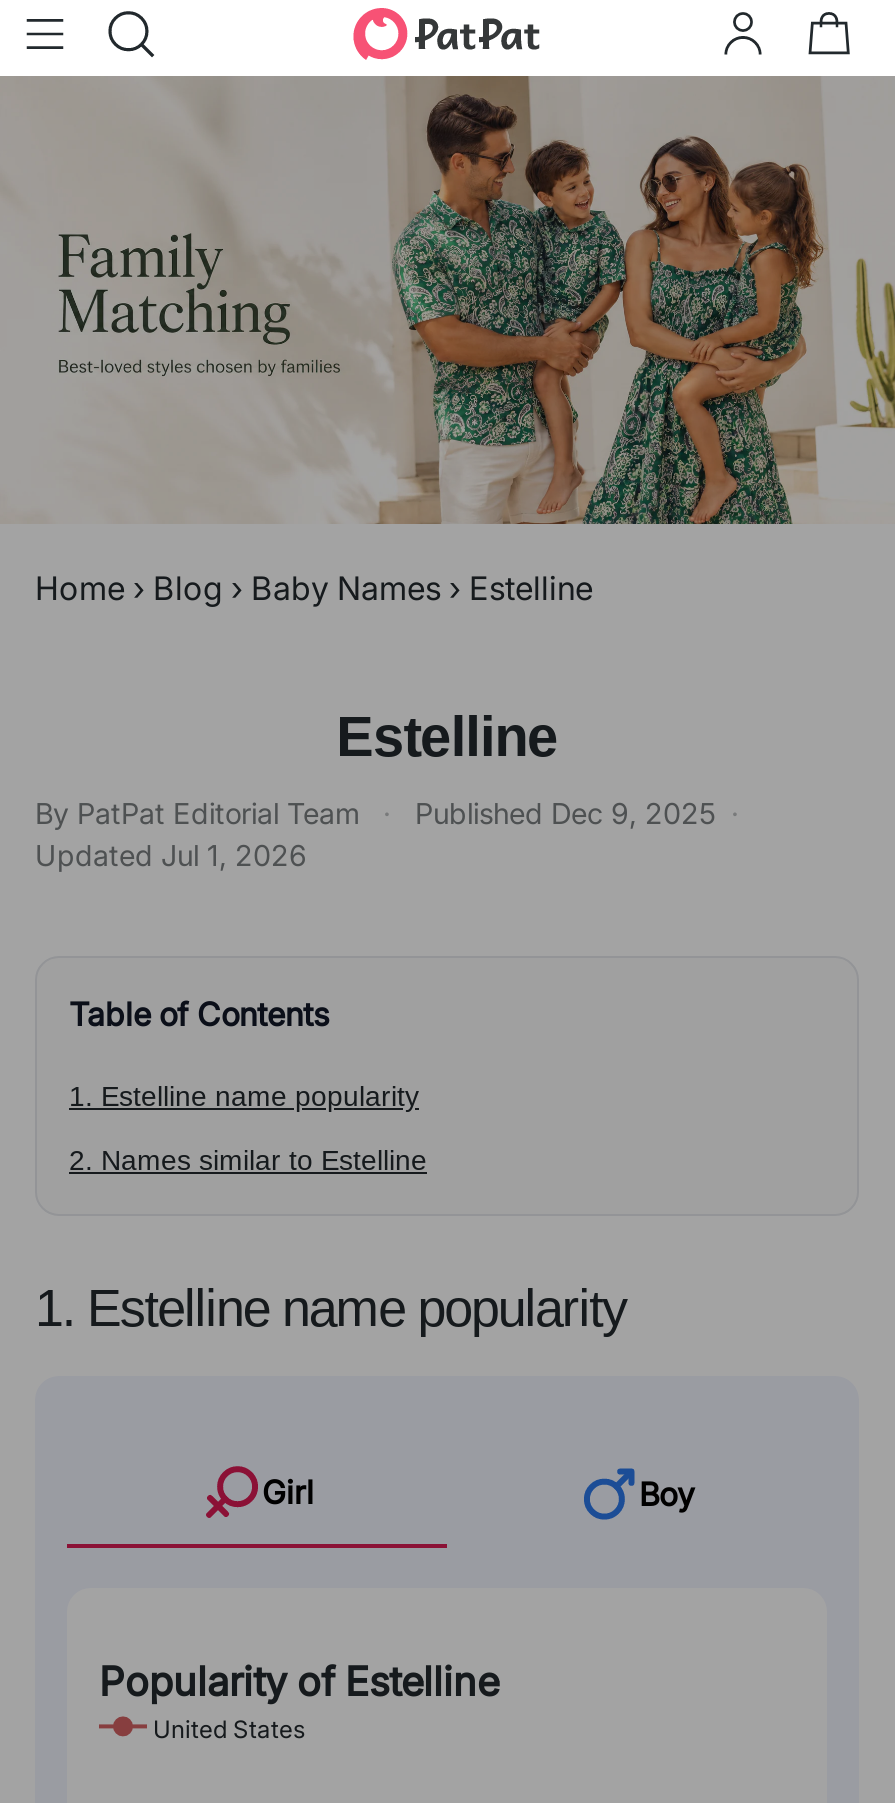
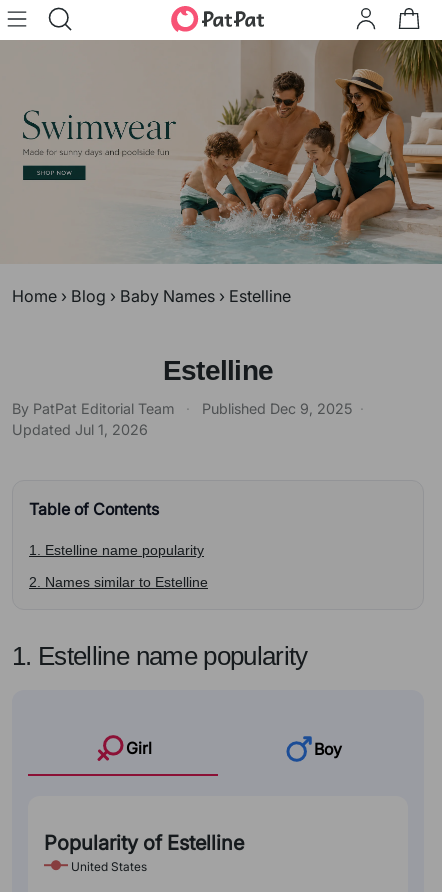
[57,76,889,524] [image] -> [22,40,439,264] [image]

